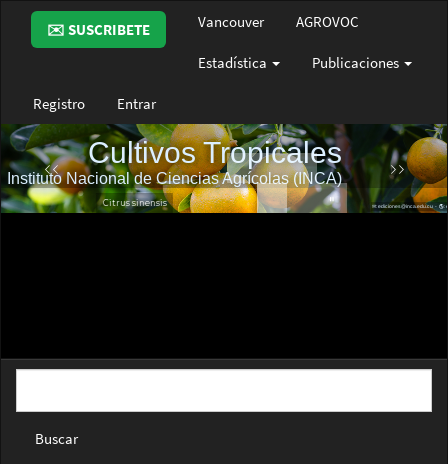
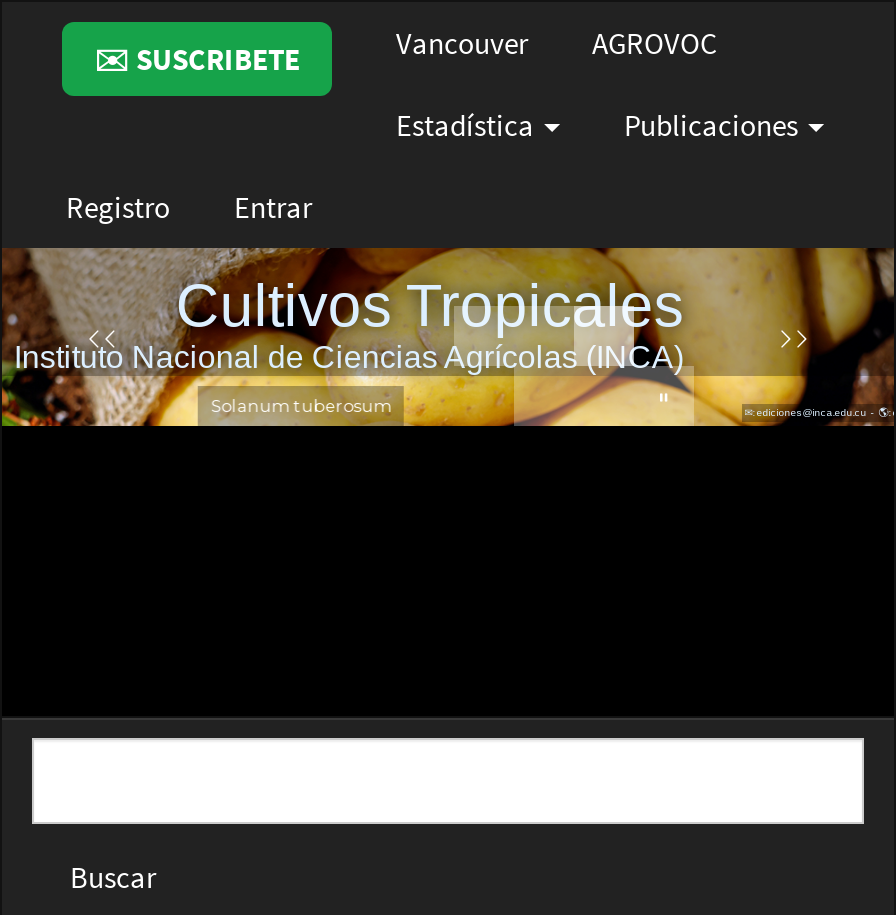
[3,123,445,214] [image] -> [6,246,890,428] [image]

